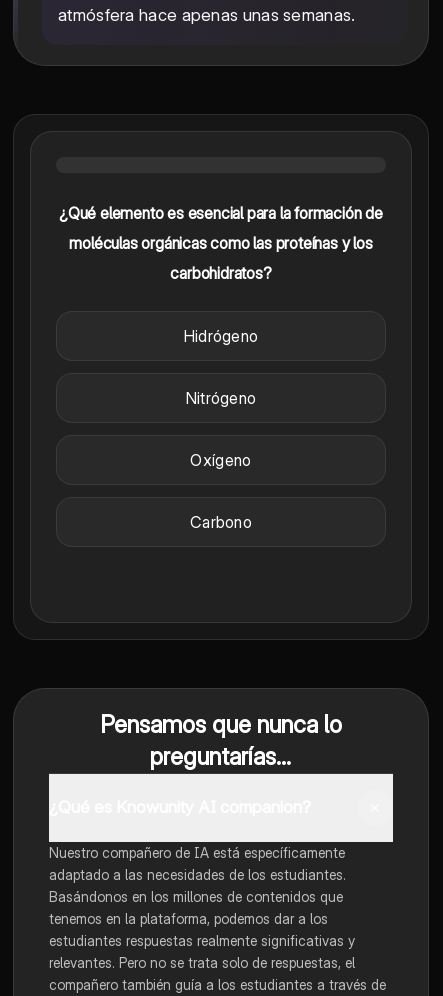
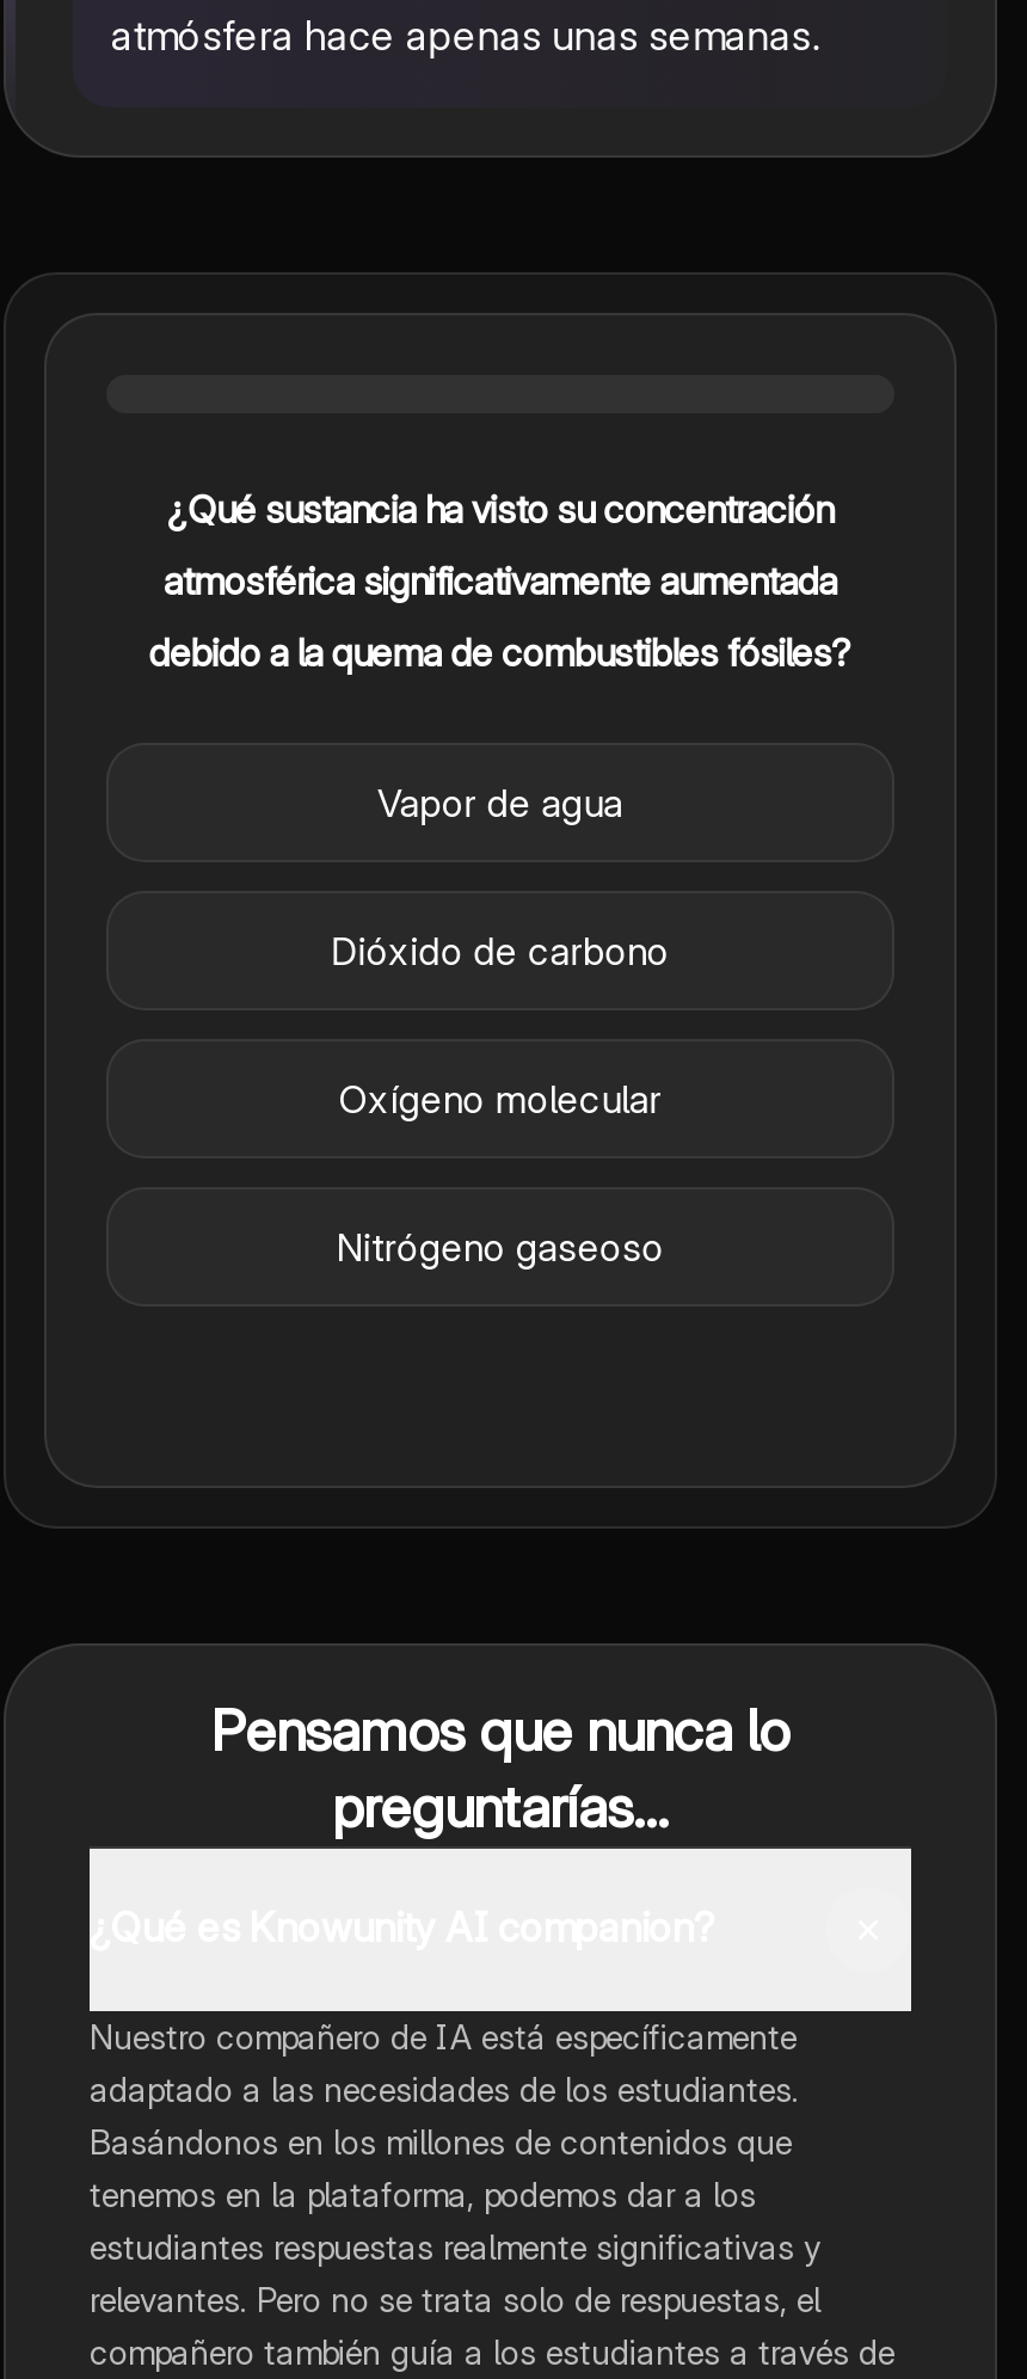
[59,203,383,223] ¿Qué elemento es esencial para la formación de -> [167,484,834,532] ¿Qué sustancia ha visto su concentración
[69,233,373,253] moléculas orgánicas como las proteínas y los -> [164,556,837,604] atmosférica significativamente aumentada
[170,263,272,283] carbohidratos? -> [149,627,852,675] debido a la quema de combustibles fósiles?
[184,326,258,346] Hidrógeno -> [377,778,623,826] Vapor de agua
[186,388,256,408] Nitrógeno -> [332,926,669,974] Dióxido de carbono
[190,450,251,470] Oxígeno -> [339,1074,662,1122] Oxígeno molecular
[190,512,252,532] Carbono -> [337,1222,664,1270] Nitrógeno gaseoso

